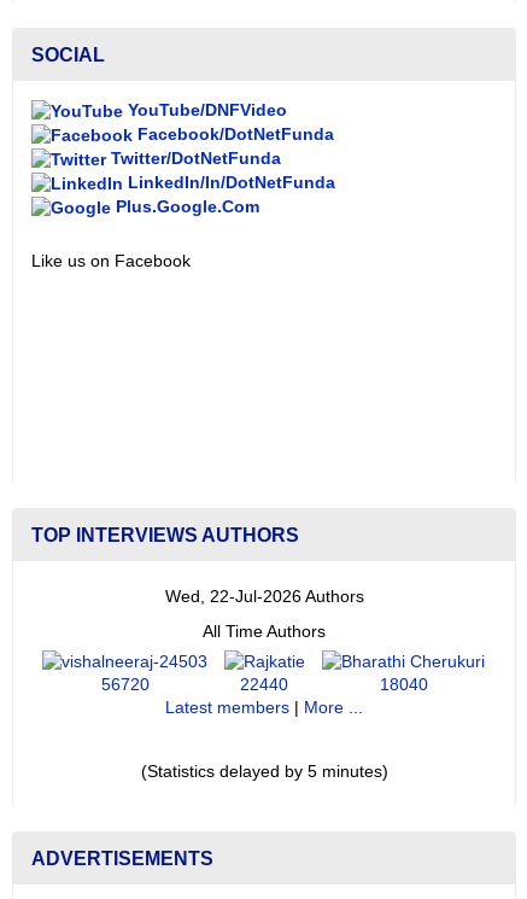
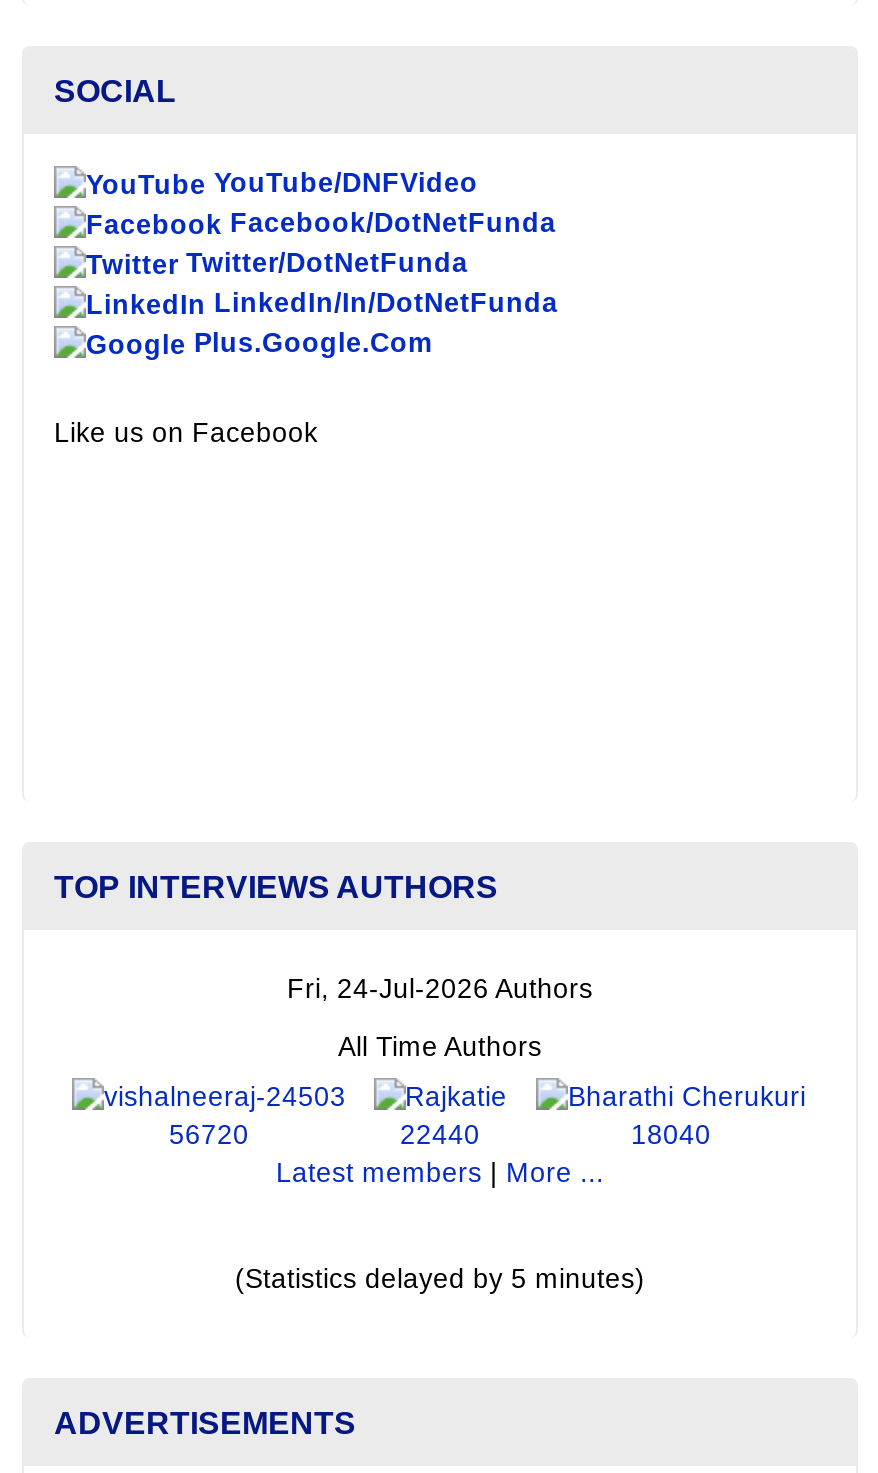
[165,587,364,605] Wed, 22-Jul-2026 Authors -> [287,973,593,1003] Fri, 24-Jul-2026 Authors

